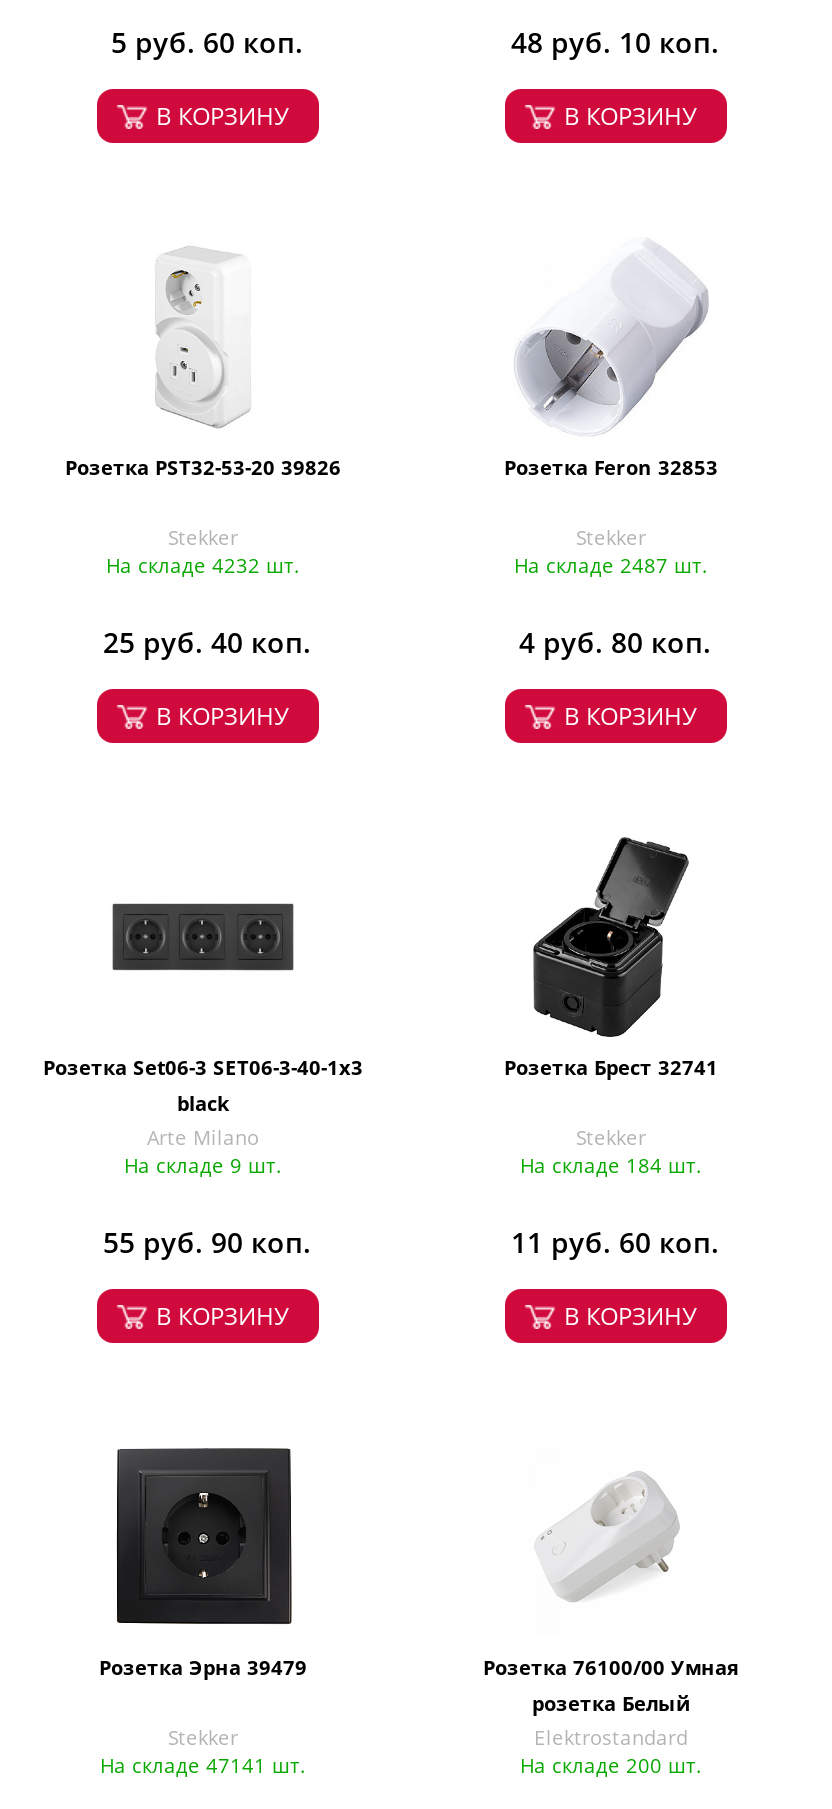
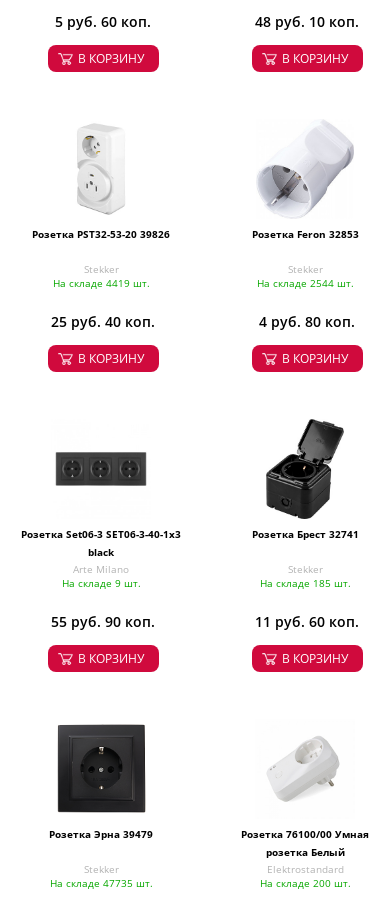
[106,551,300,579] На складе 4232 шт. -> [52,276,149,290] На складе 4419 шт.
[514,551,708,579] На складе 2487 шт. -> [256,276,353,290] На складе 2544 шт.
[520,1151,702,1179] На складе 184 шт. -> [259,576,350,590] На складе 185 шт.
[100,1751,306,1779] На складе 47141 шт. -> [49,876,152,890] На складе 47735 шт.

